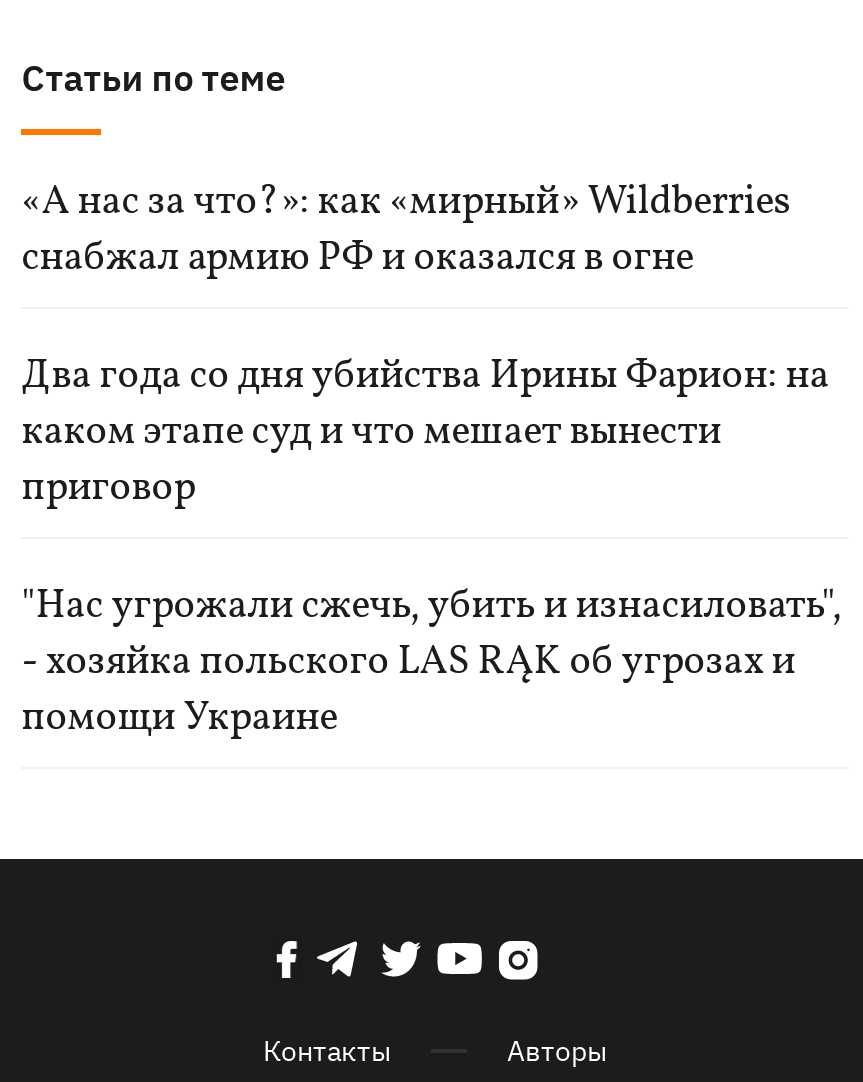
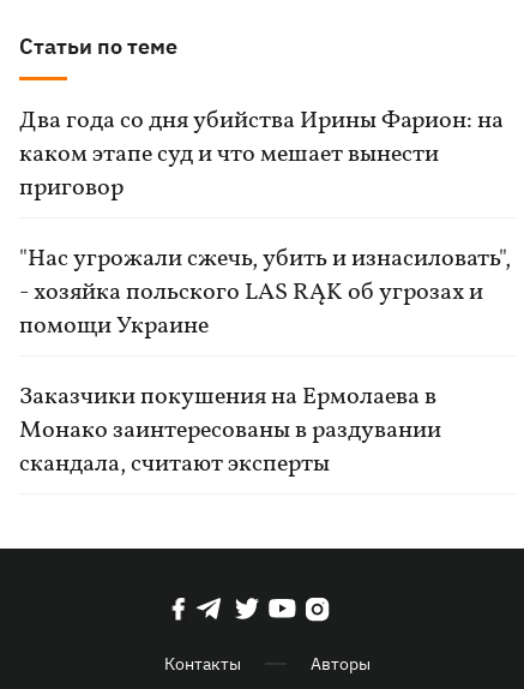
[21,175,791,287] «А нас за что?»: как «мирный» Wildberries | снабжал армию РФ и оказался в огне -> none
moved [21,349,841,747] -> [19,104,511,343]: Два года со дня убийства Ирины Фарион: на | каком этапе суд и что мешает вынести | приговор | "Нас угрожали сжечь, убить и изнасиловать", | - хозяйка польского LAS RĄK об угрозах и | помощи Украине
none -> [19,381,442,481] Заказчики покушения на Ермолаева в | Монако заинтересованы в раздувании | скандала, считают эксперты

